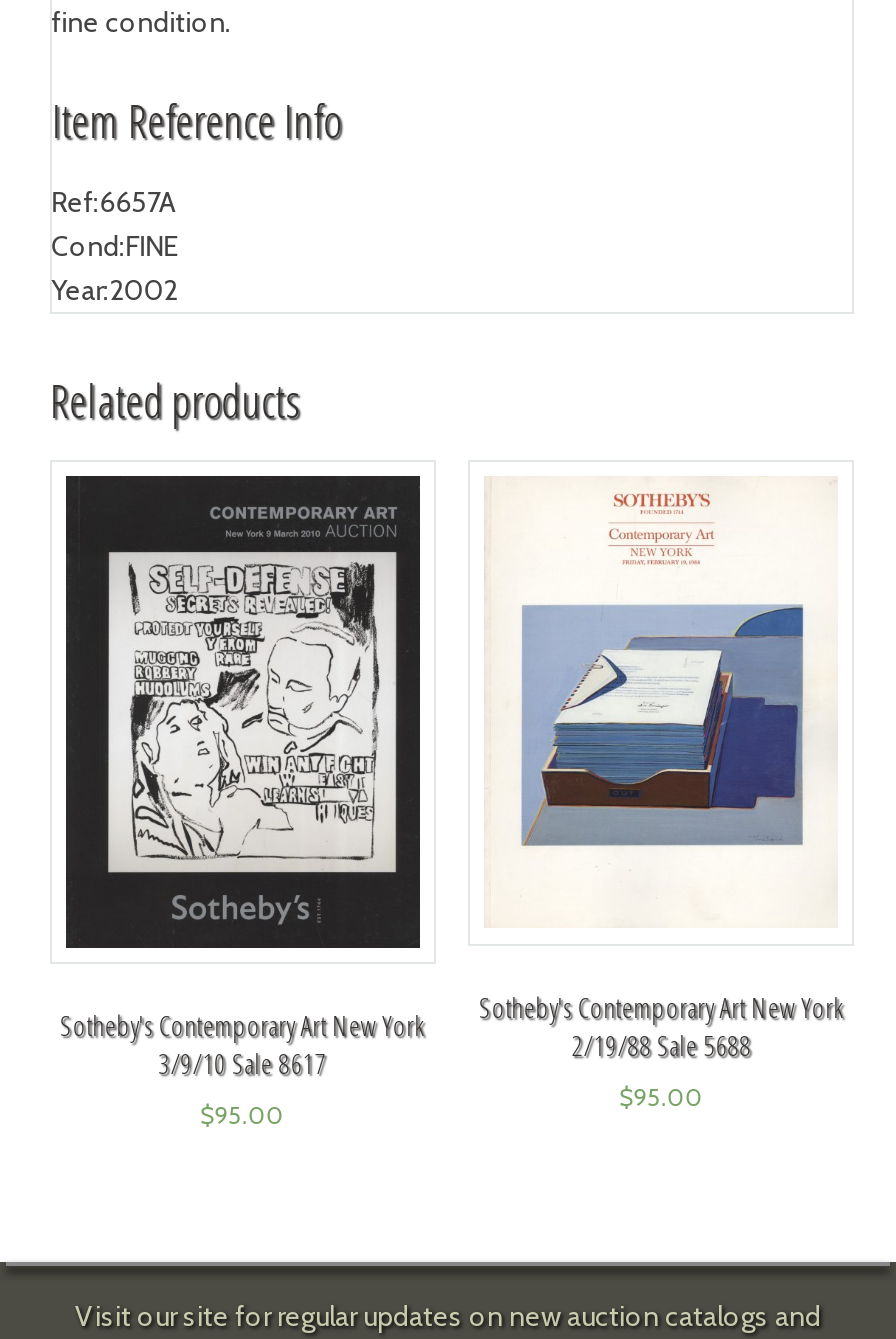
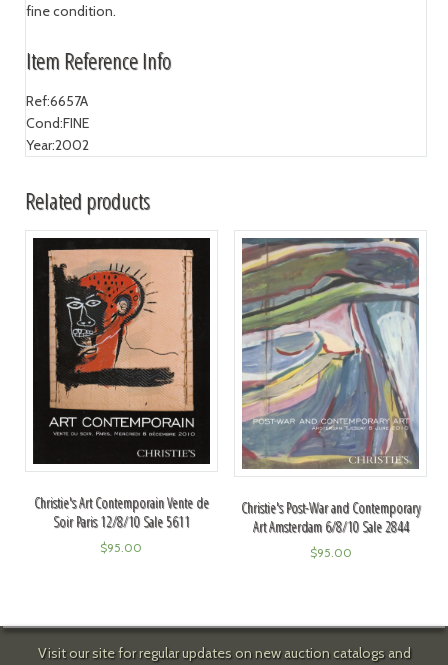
[479,476,843,1063] [image] | Sotheby's Contemporary Art New York | 2/19/88 Sale 5688 -> [241,237,420,536] [image] | Christie's Post-War and Contemporary | Art Amsterdam 6/8/10 Sale 2844
[64,498,422,952] [image] -> [48,248,202,436] [image]
[61,1006,425,1082] Sotheby's Contemporary Art New York | 3/9/10 Sale 8617 -> [34,493,209,531] Christie's Art Contemporain Vente de | Soir Paris 12/8/10 Sale 5611

